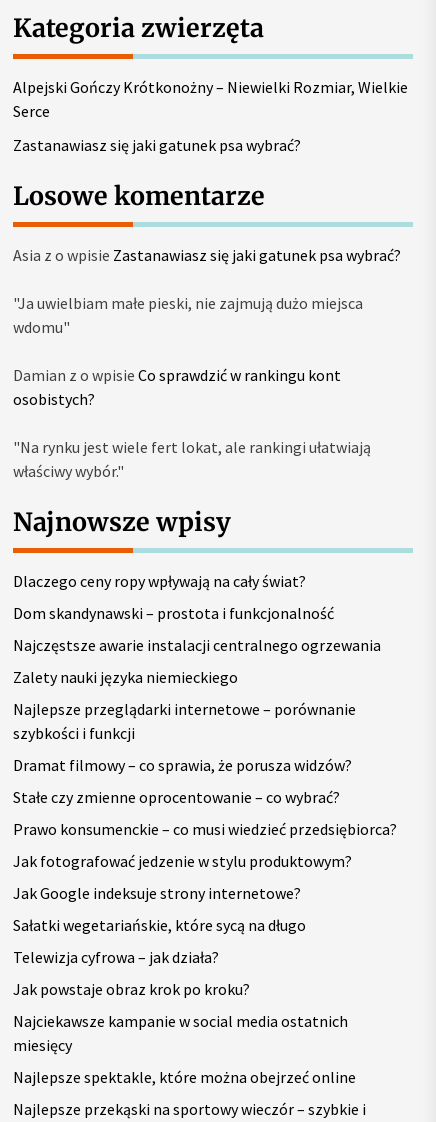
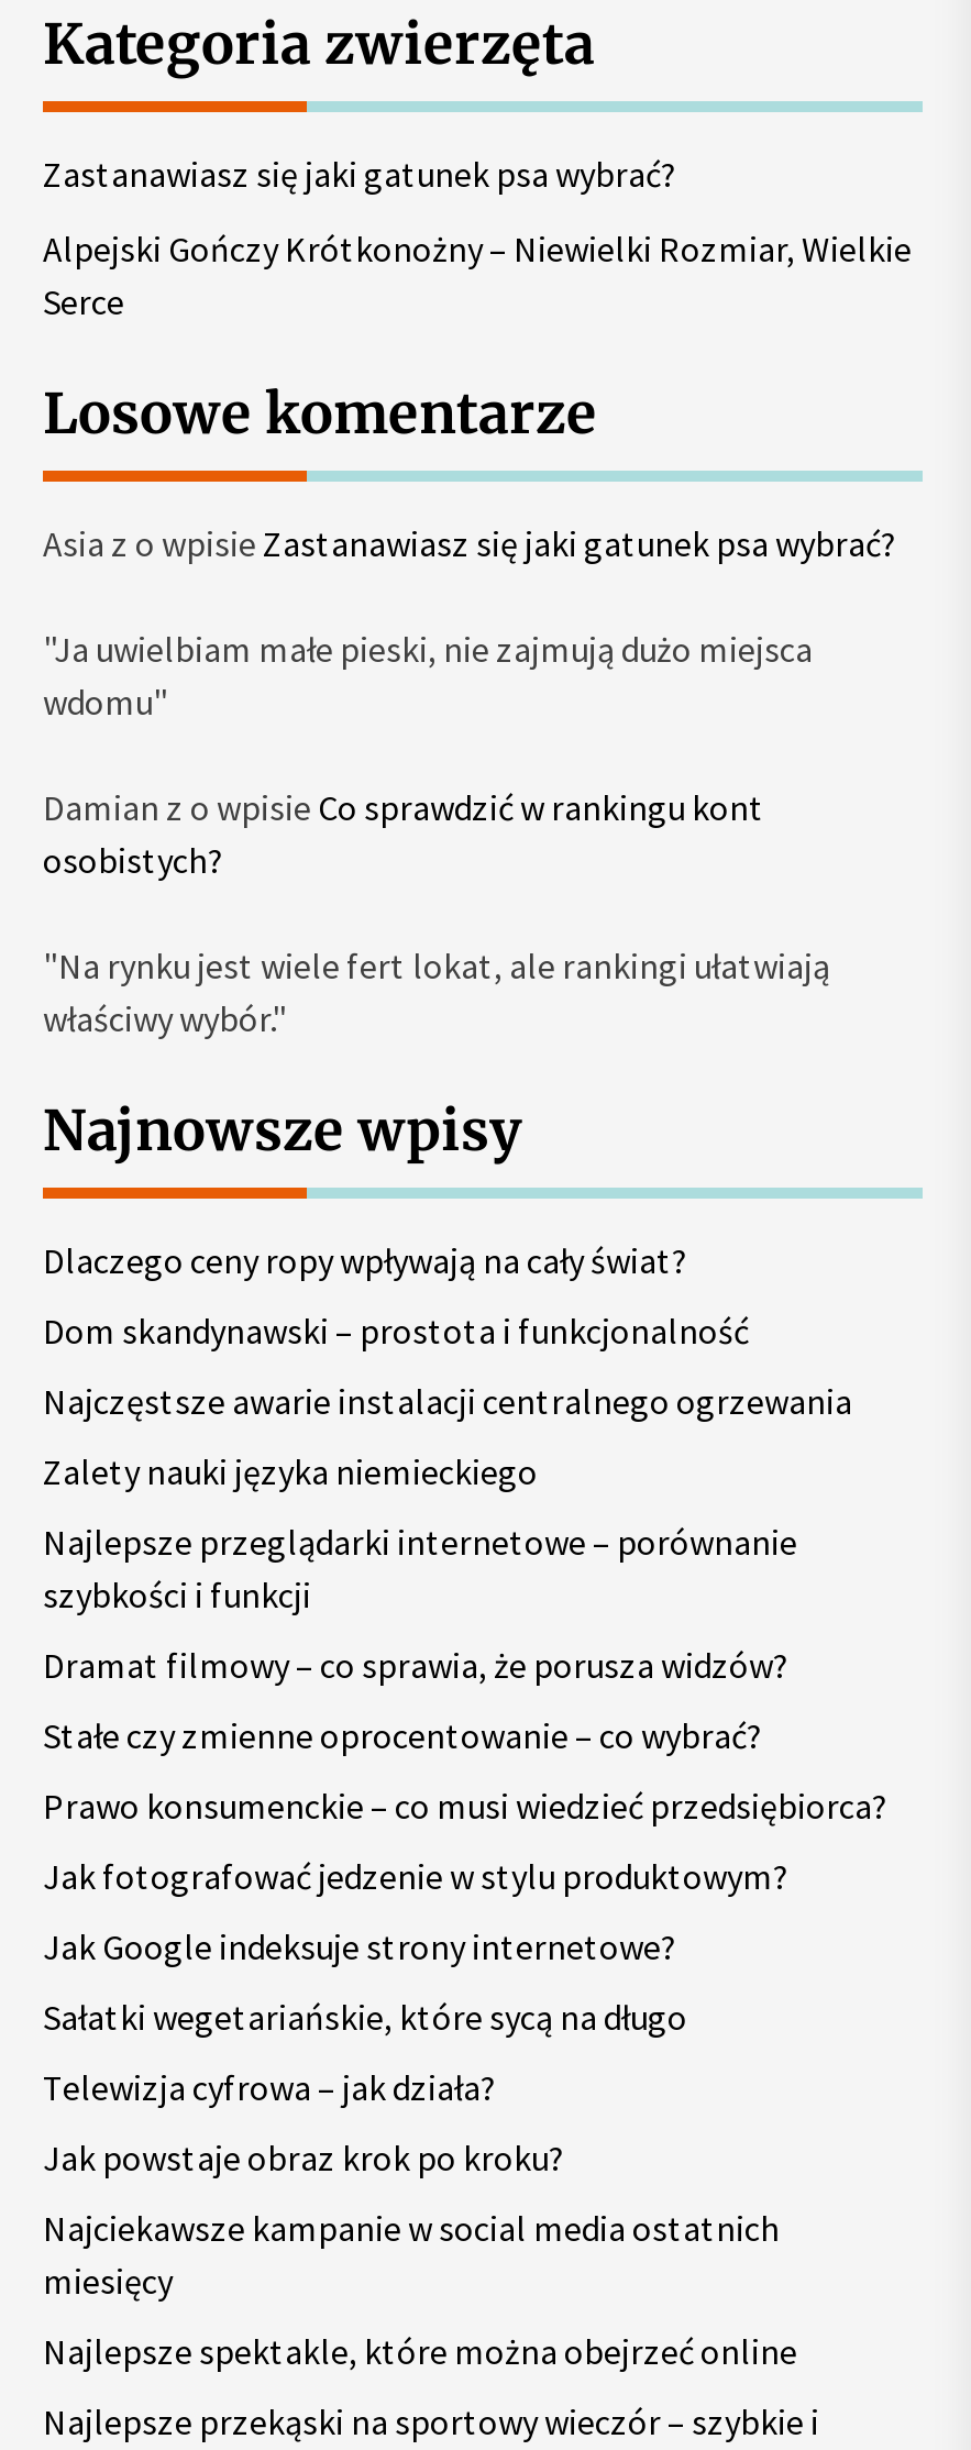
moved [13,77,408,121] -> [43,227,912,324]: Alpejski Gończy Krótkonożny – Niewielki Rozmiar, Wielkie | Serce
moved [13,135,301,155] -> [43,152,676,196]: Zastanawiasz się jaki gatunek psa wybrać?

